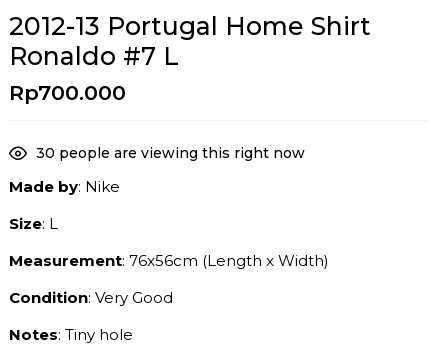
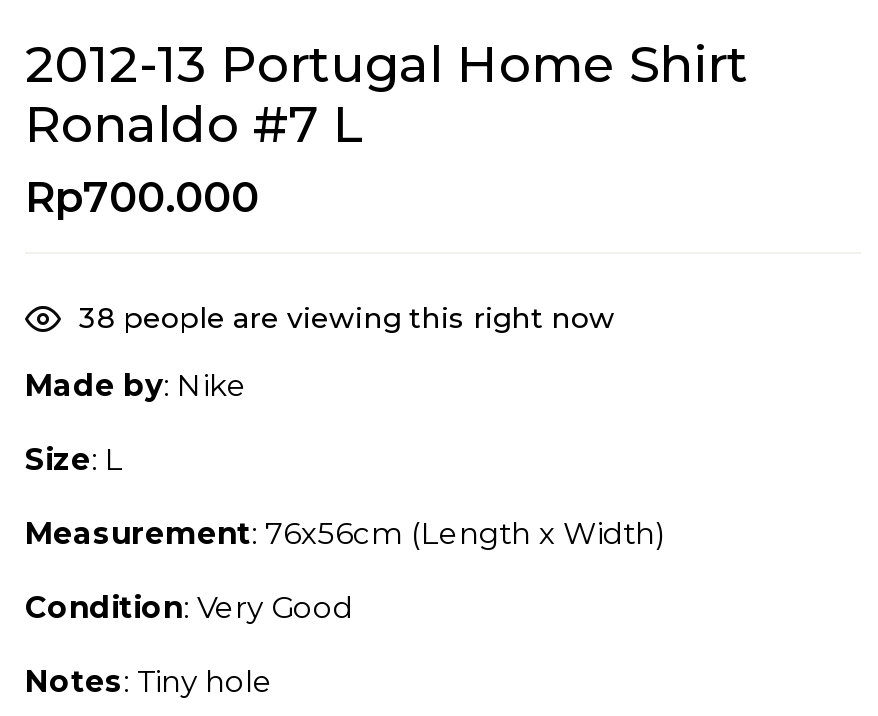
[36,144,305,162] 30 people are viewing this right now -> [79,299,615,335] 38 people are viewing this right now

